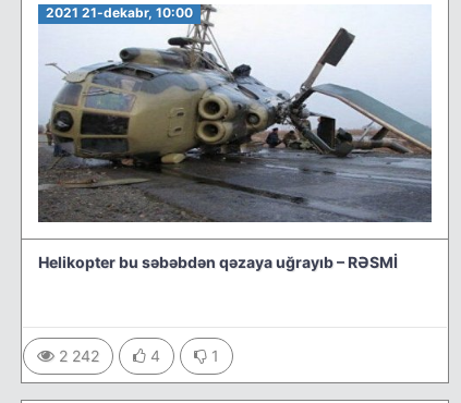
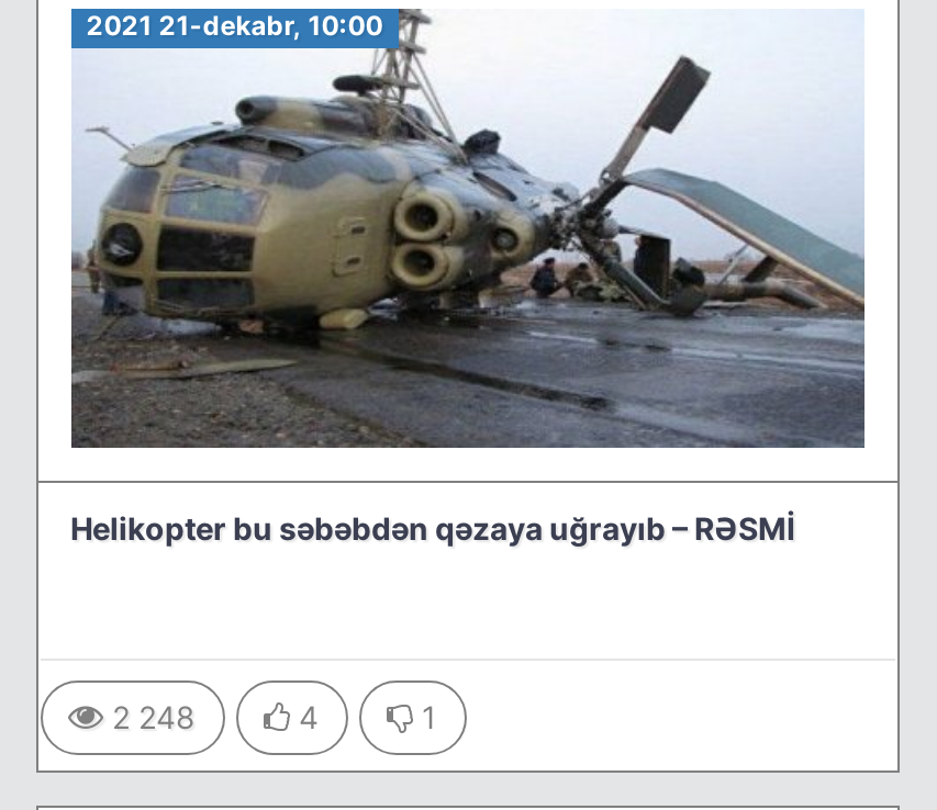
[54,346,99,365] 2 242 -> [103,698,196,735] 2 248

